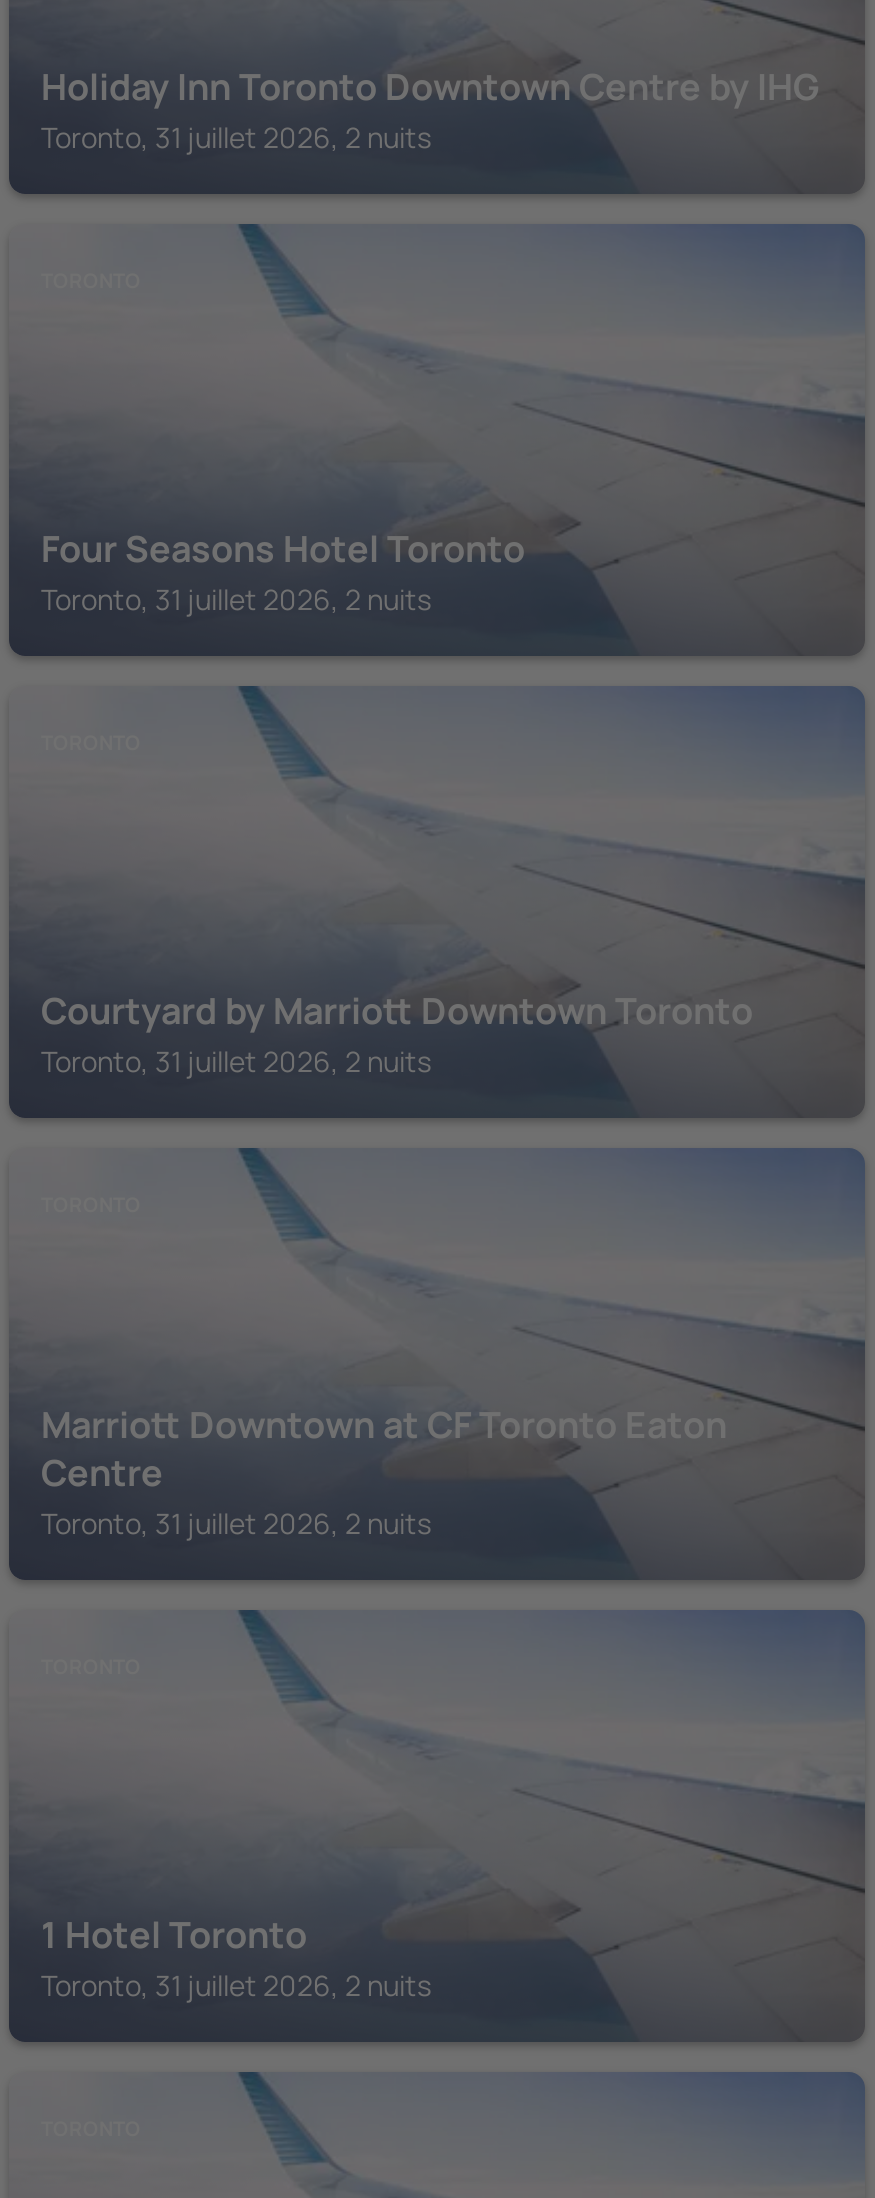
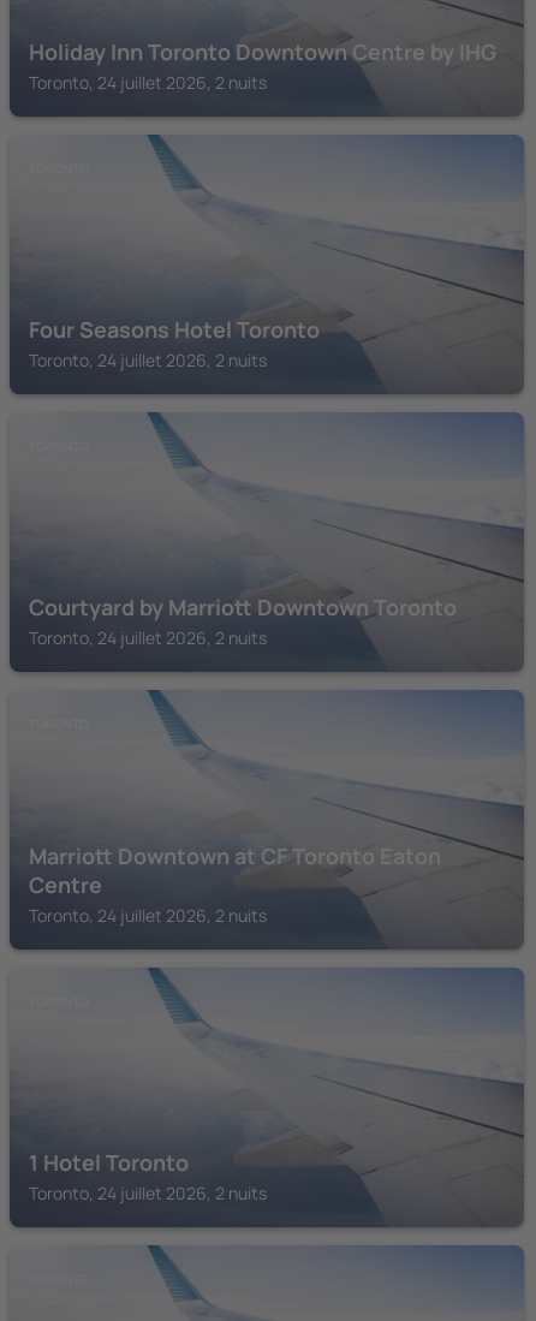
[41,118,431,156] Toronto, 31 juillet 2026, 2 nuits -> [29,71,267,94] Toronto, 24 juillet 2026, 2 nuits
[41,580,431,618] Toronto, 31 juillet 2026, 2 nuits -> [29,349,267,371] Toronto, 24 juillet 2026, 2 nuits
[41,1042,431,1080] Toronto, 31 juillet 2026, 2 nuits -> [29,626,267,649] Toronto, 24 juillet 2026, 2 nuits
[41,1504,431,1542] Toronto, 31 juillet 2026, 2 nuits -> [29,904,267,927] Toronto, 24 juillet 2026, 2 nuits
[41,1966,431,2004] Toronto, 31 juillet 2026, 2 nuits -> [29,1182,267,1204] Toronto, 24 juillet 2026, 2 nuits

